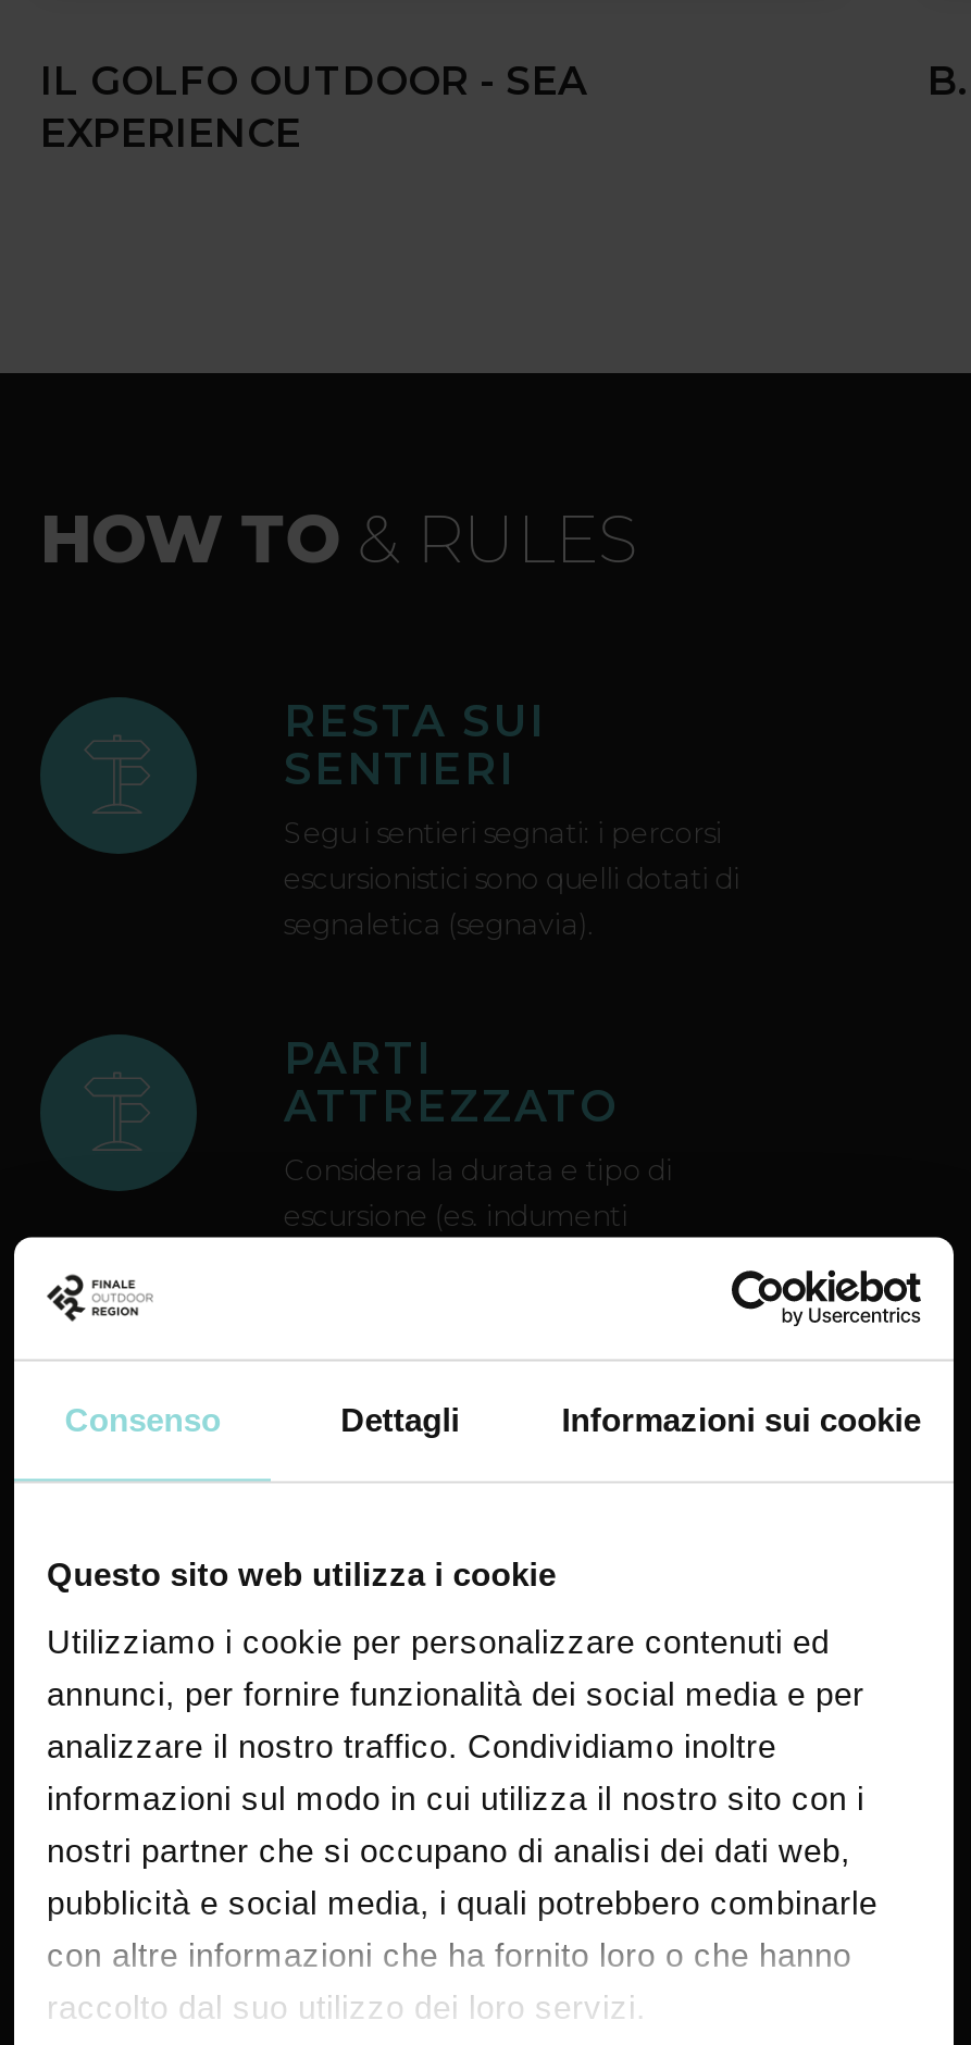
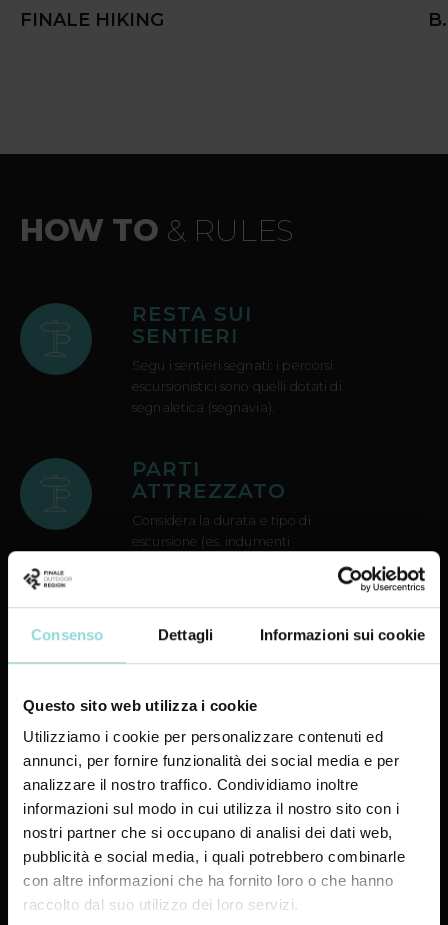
[40,58,586,158] IL GOLFO OUTDOOR - SEA | EXPERIENCE -> [20,9,164,31] FINALE HIKING

